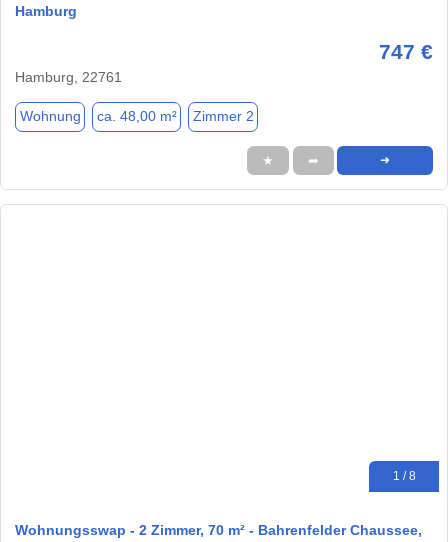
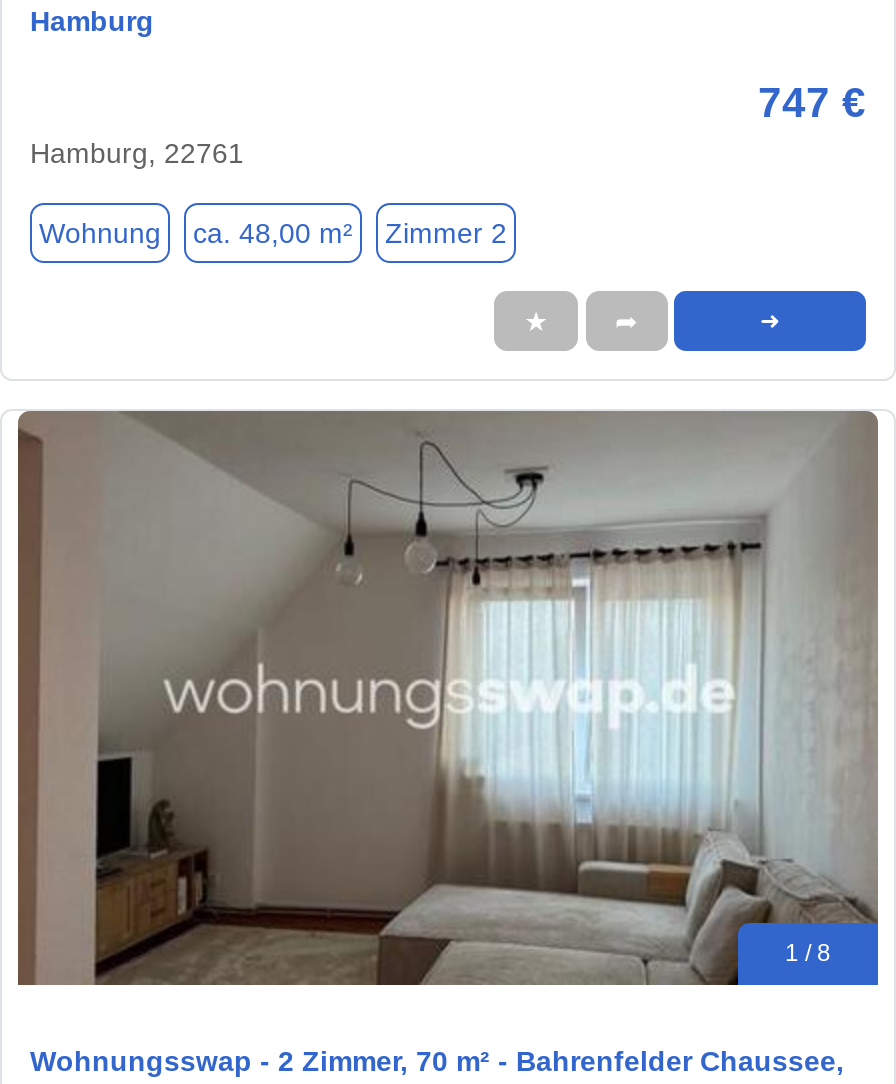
none -> [16,410,880,988] [image]

